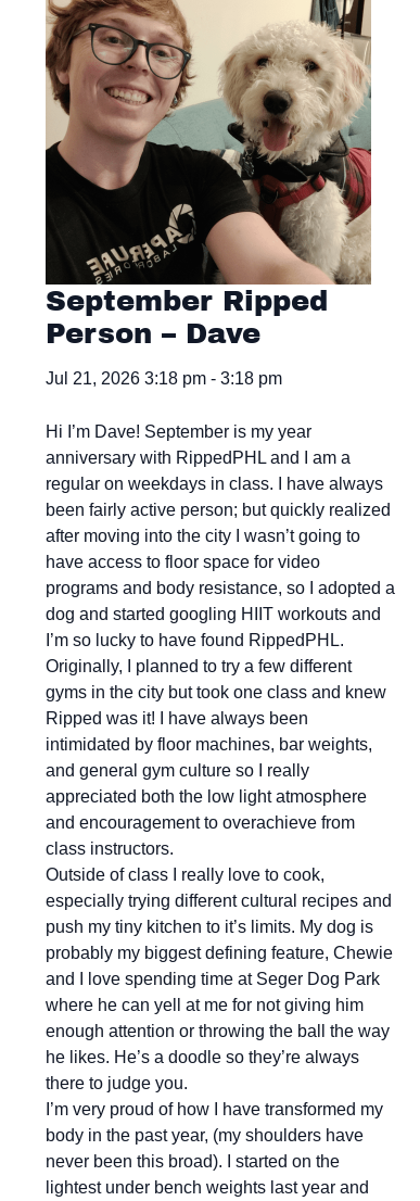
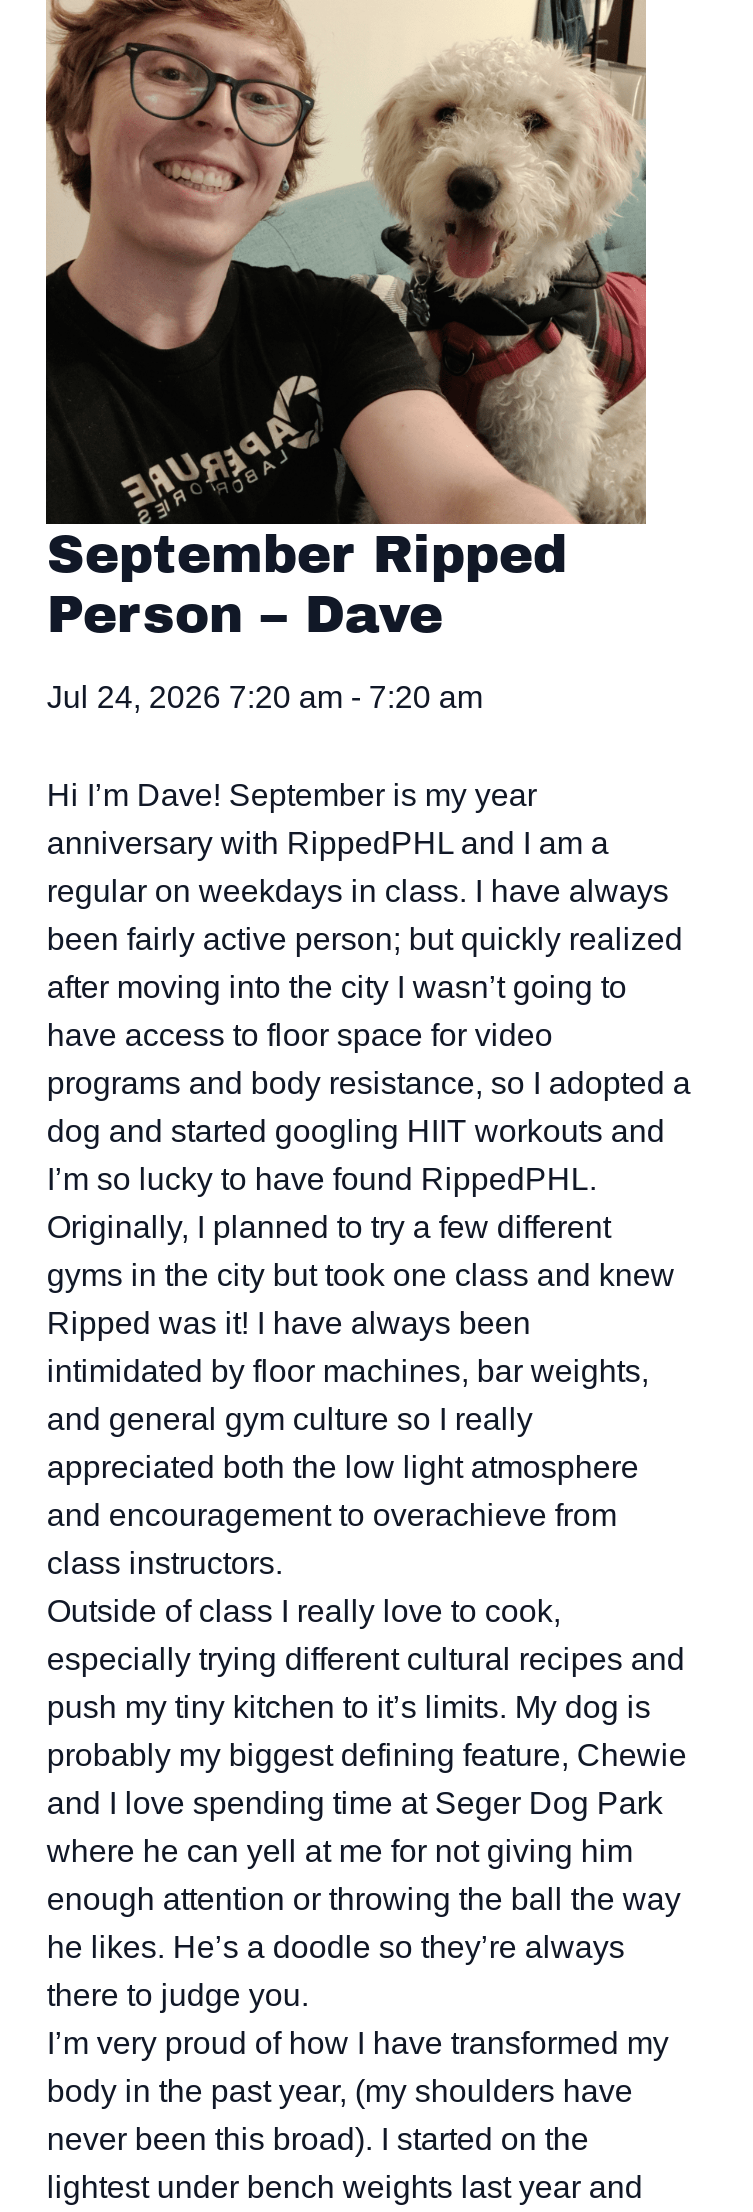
[46,369,283,388] Jul 21, 2026 3:18 pm - 3:18 pm -> [47,680,483,714] Jul 24, 2026 7:20 am - 7:20 am

